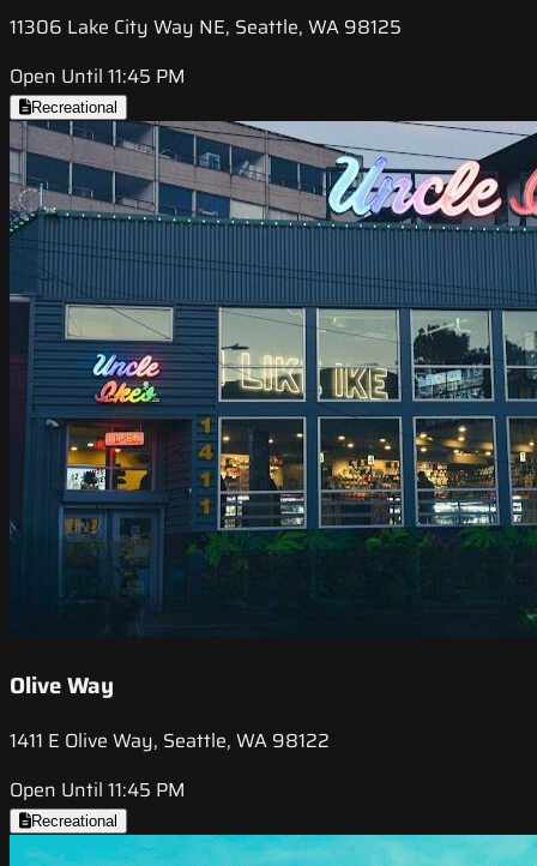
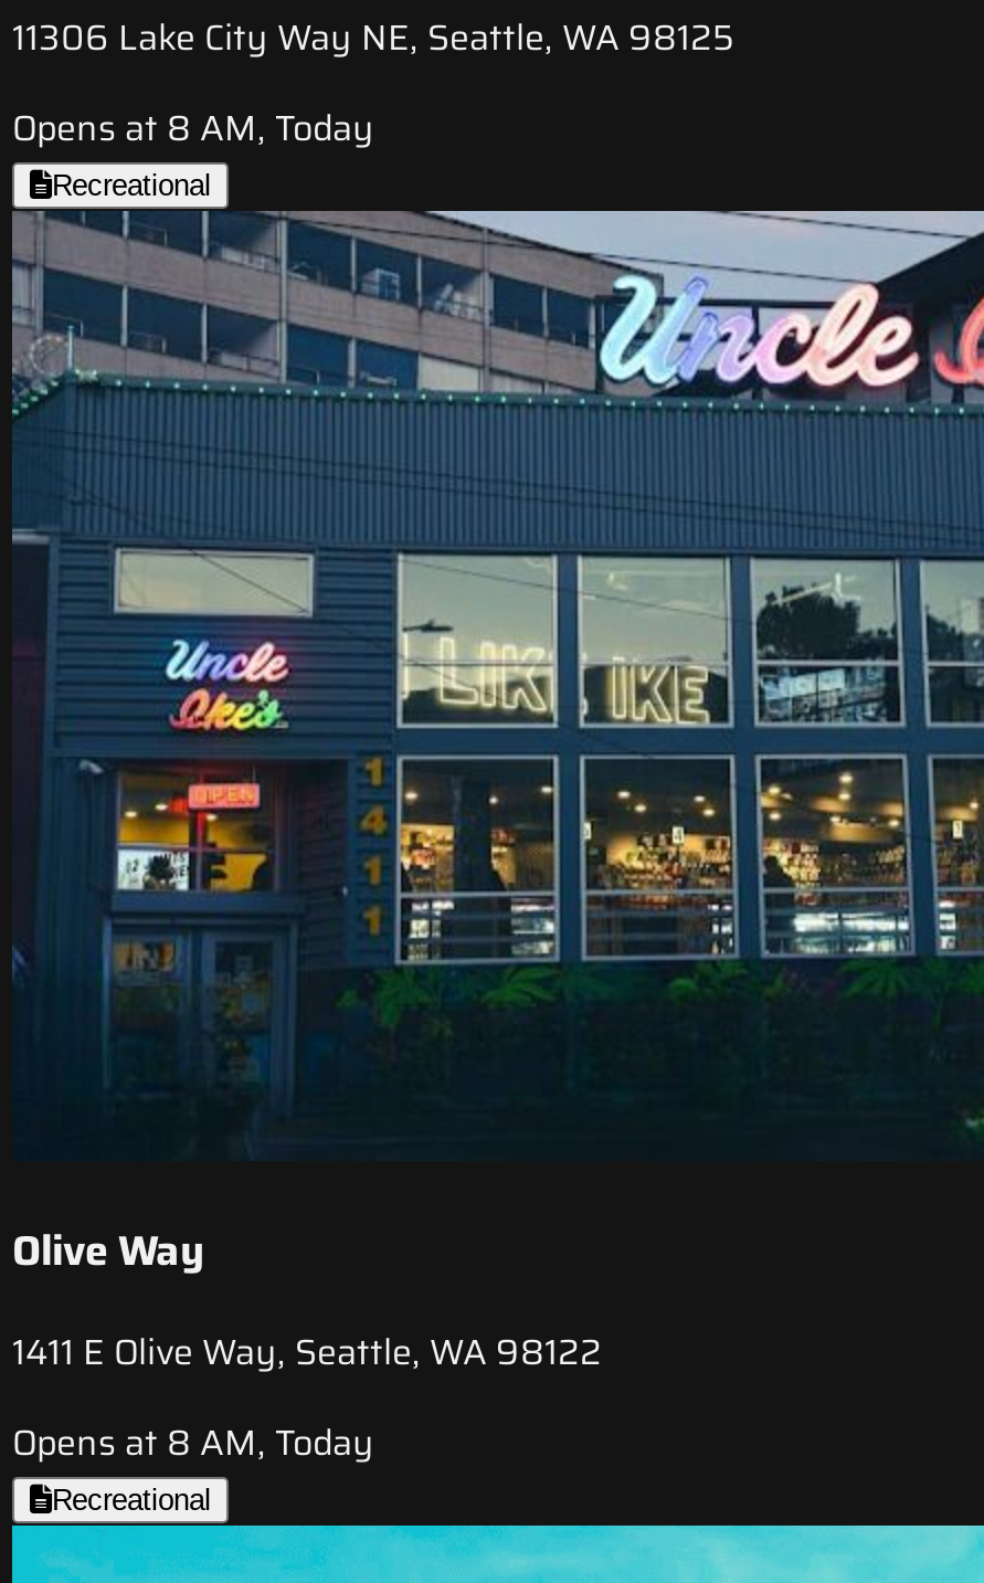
[10,62,186,92] Open Until 11:45 PM -> [12,101,374,157] Opens at 8 AM, Today
[10,775,186,805] Open Until 11:45 PM -> [12,1415,374,1470] Opens at 8 AM, Today

